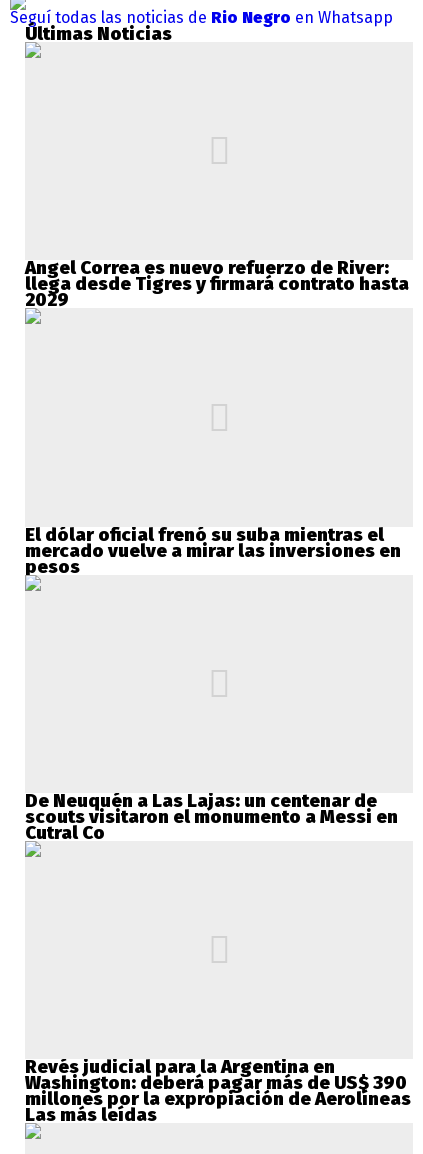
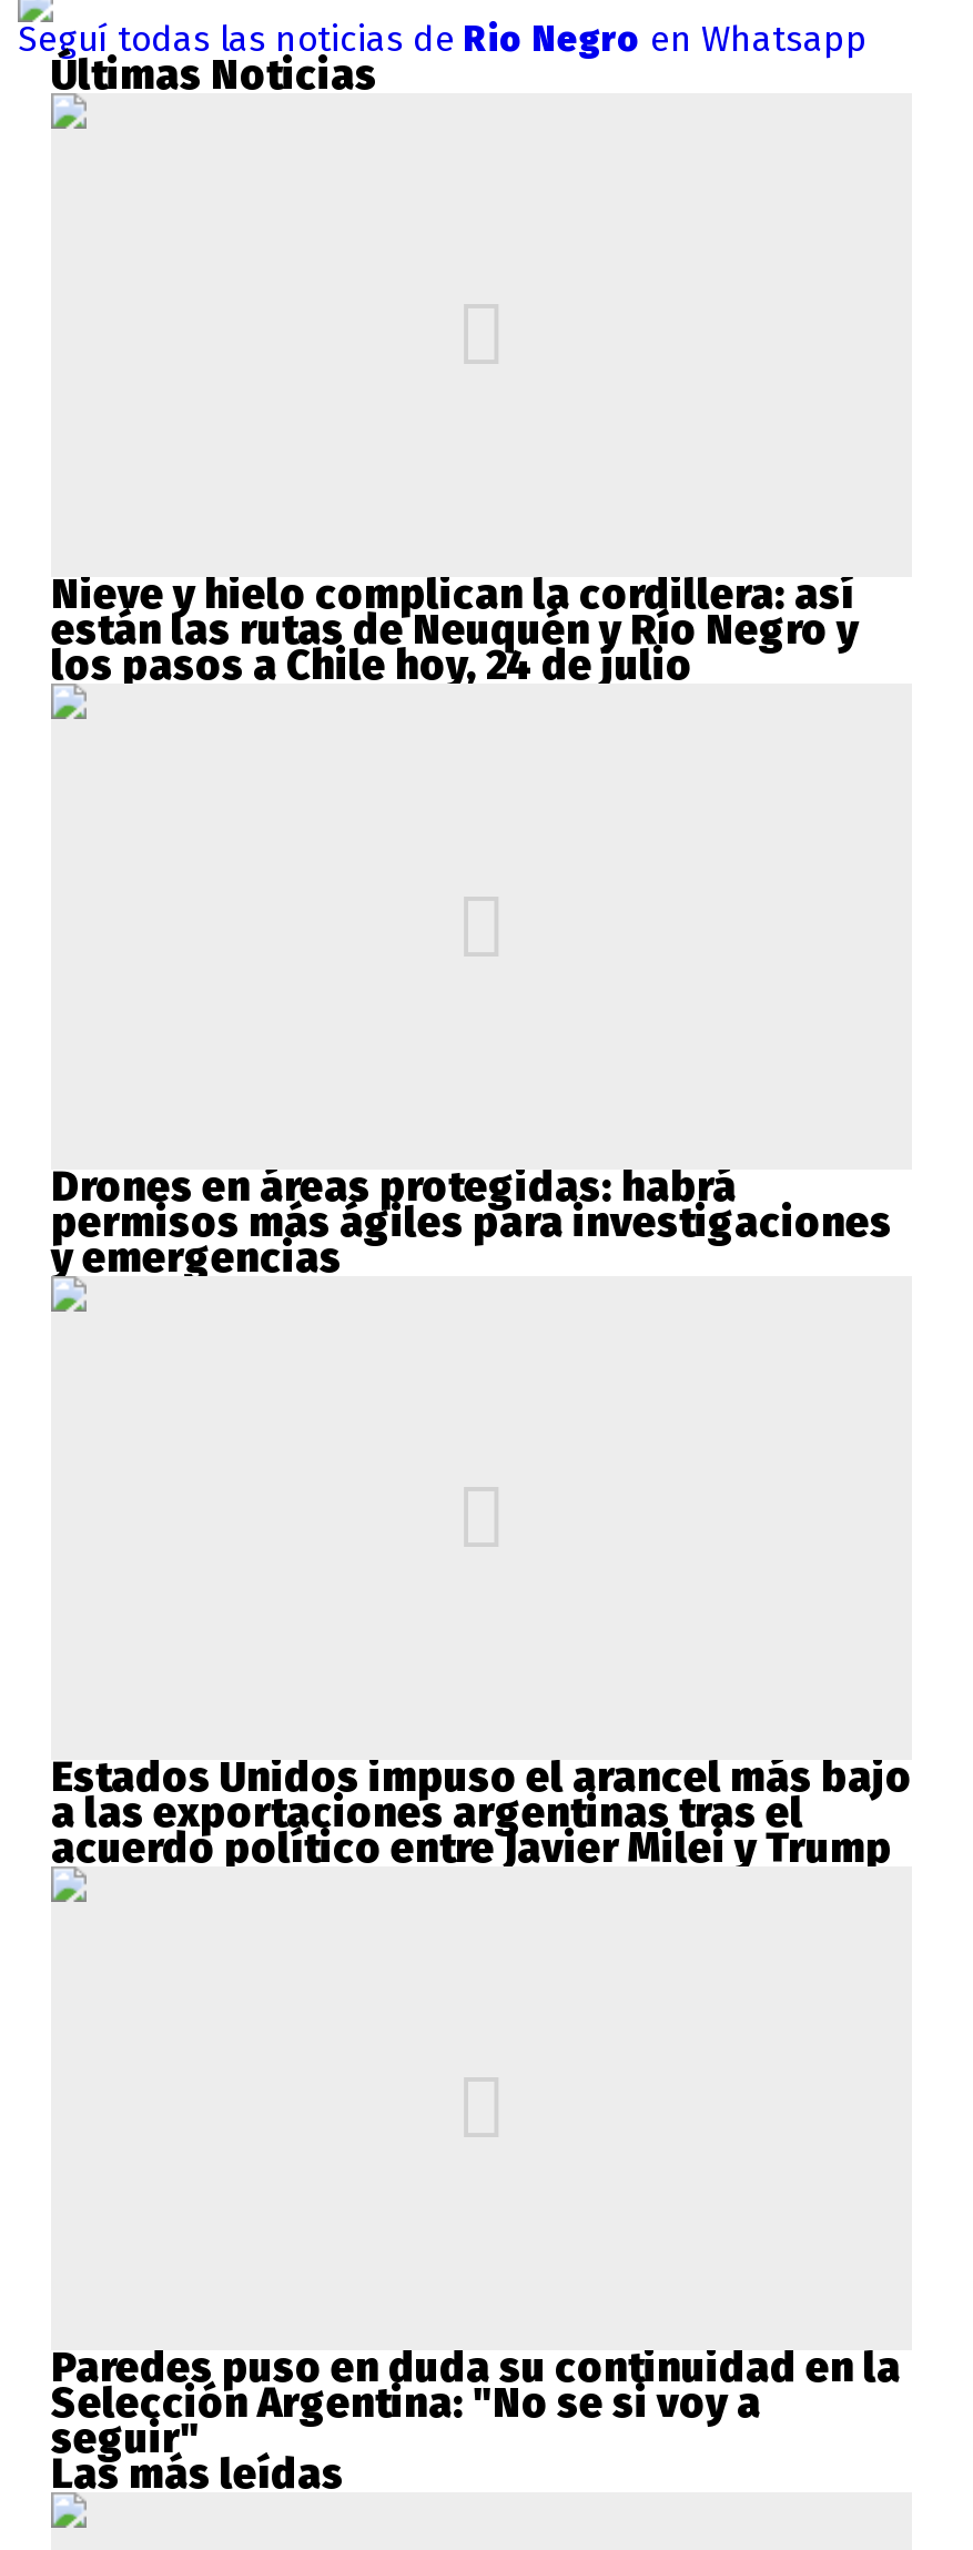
[25,257,409,311] Ángel Correa es nuevo refuerzo de River: | llega desde Tigres y firmará contrato hasta | 2029 -> [51,571,859,691] Nieve y hielo complican la cordillera: así | están las rutas de Neuquén y Río Negro y | los pasos a Chile hoy, 24 de julio
[25,524,401,578] El dólar oficial frenó su suba mientras el | mercado vuelve a mirar las inversiones en | pesos -> [51,1162,892,1282] Drones en áreas protegidas: habrá | permisos más ágiles para investigaciones | y emergencias
[25,790,398,844] De Neuquén a Las Lajas: un centenar de | scouts visitaron el monumento a Messi en | Cutral Co -> [51,1753,912,1873] Estados Unidos impuso el arancel más bajo | a las exportaciones argentinas tras el | acuerdo político entre Javier Milei y Trump
[25,1056,411,1110] Revés judicial para la Argentina en | Washington: deberá pagar más de US$ 390 | millones por la expropiación de Aerolíneas -> [51,2344,901,2464] Paredes puso en duda su continuidad en la | Selección Argentina: "No se si voy a | seguir"

